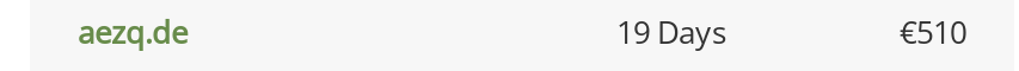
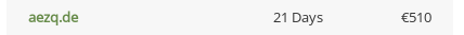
[616,11,726,53] 19 Days -> [273,7,323,27] 21 Days

